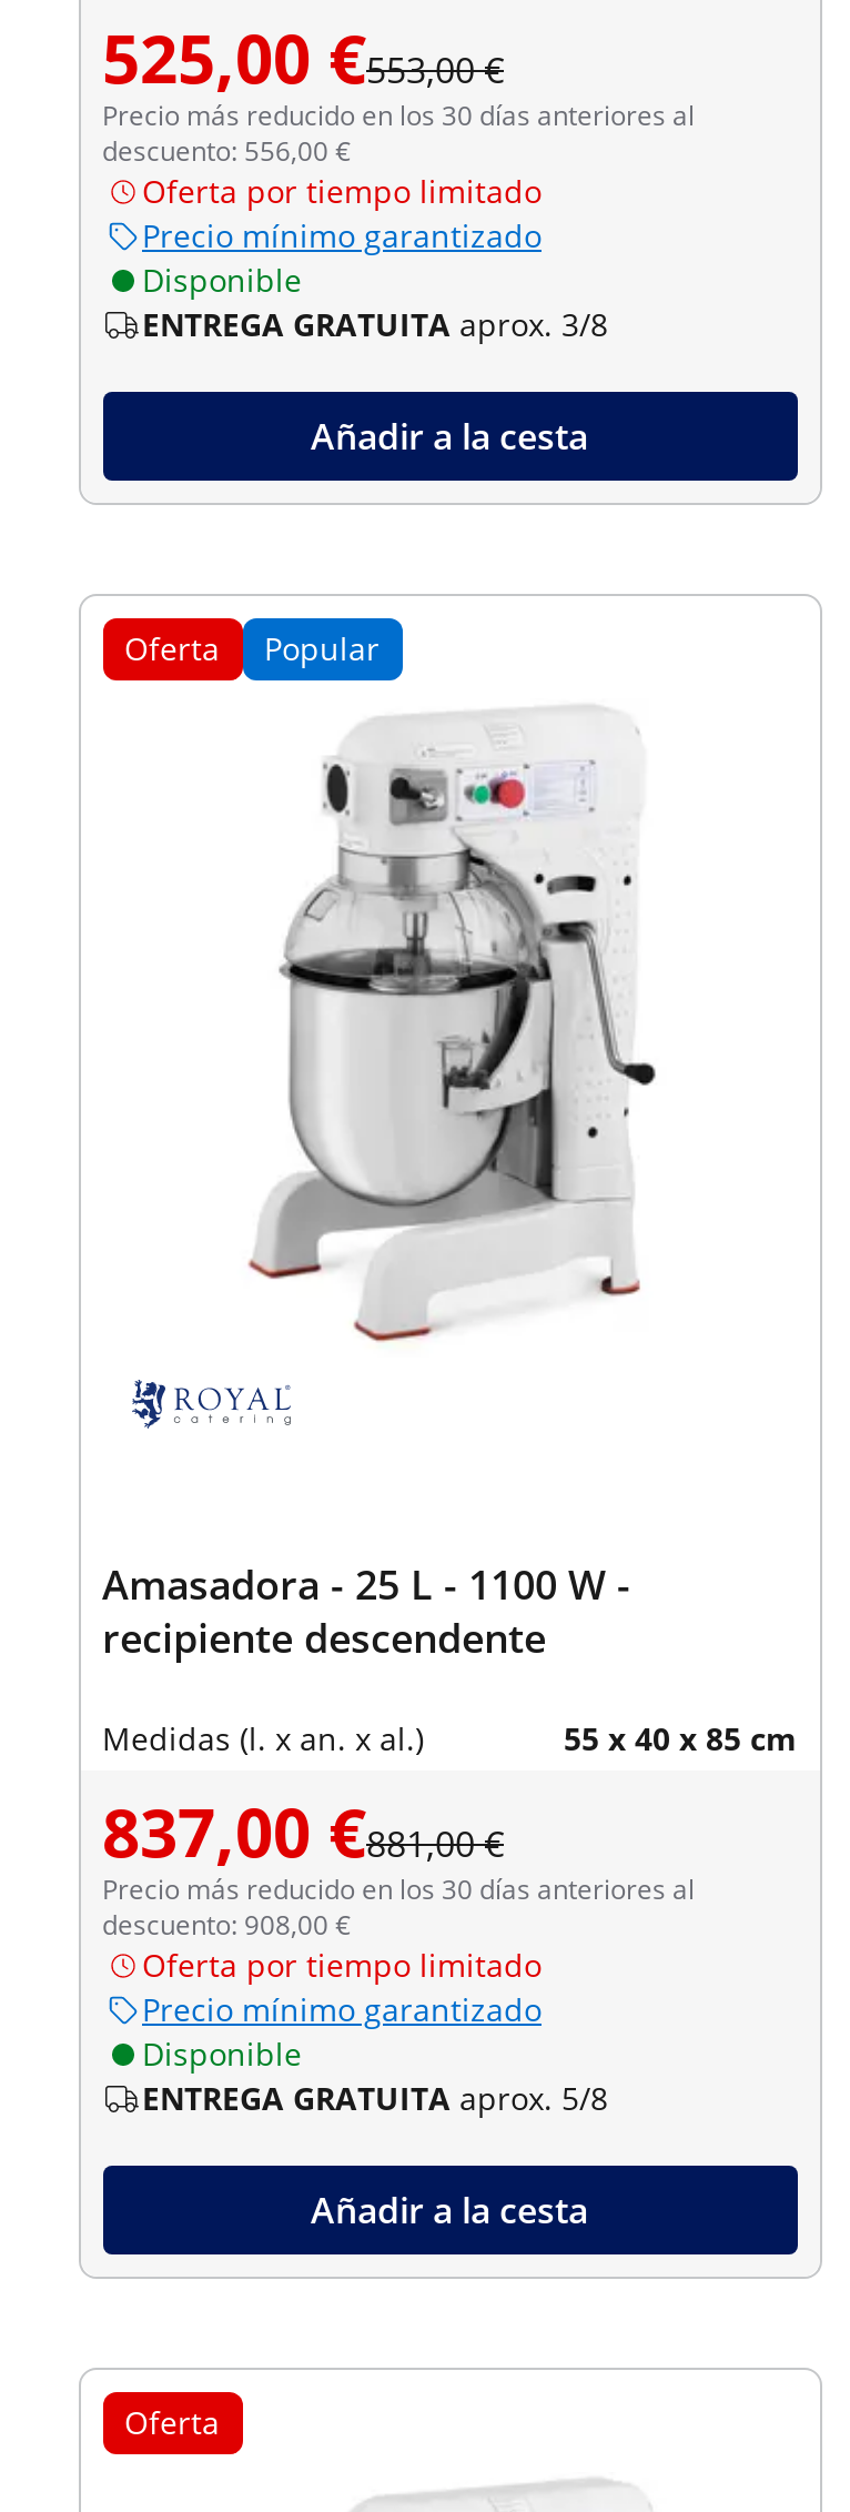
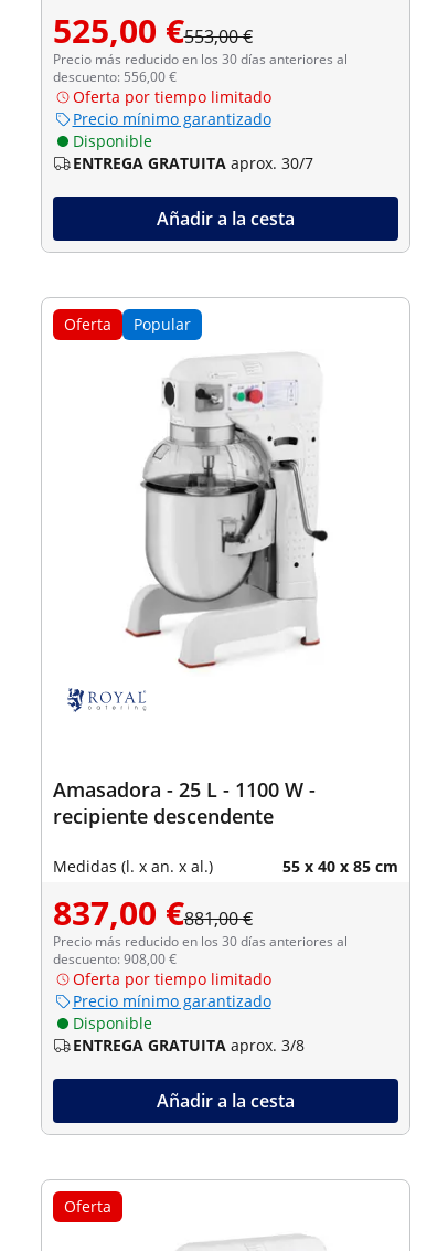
moved [142,302,608,344] -> [72,1034,304,1055]: ENTREGA GRATUITA aprox. 3/8
none -> [72,152,313,173] ENTREGA GRATUITA aprox. 30/7
[142,2076,608,2118] ENTREGA GRATUITA aprox. 5/8 -> none

